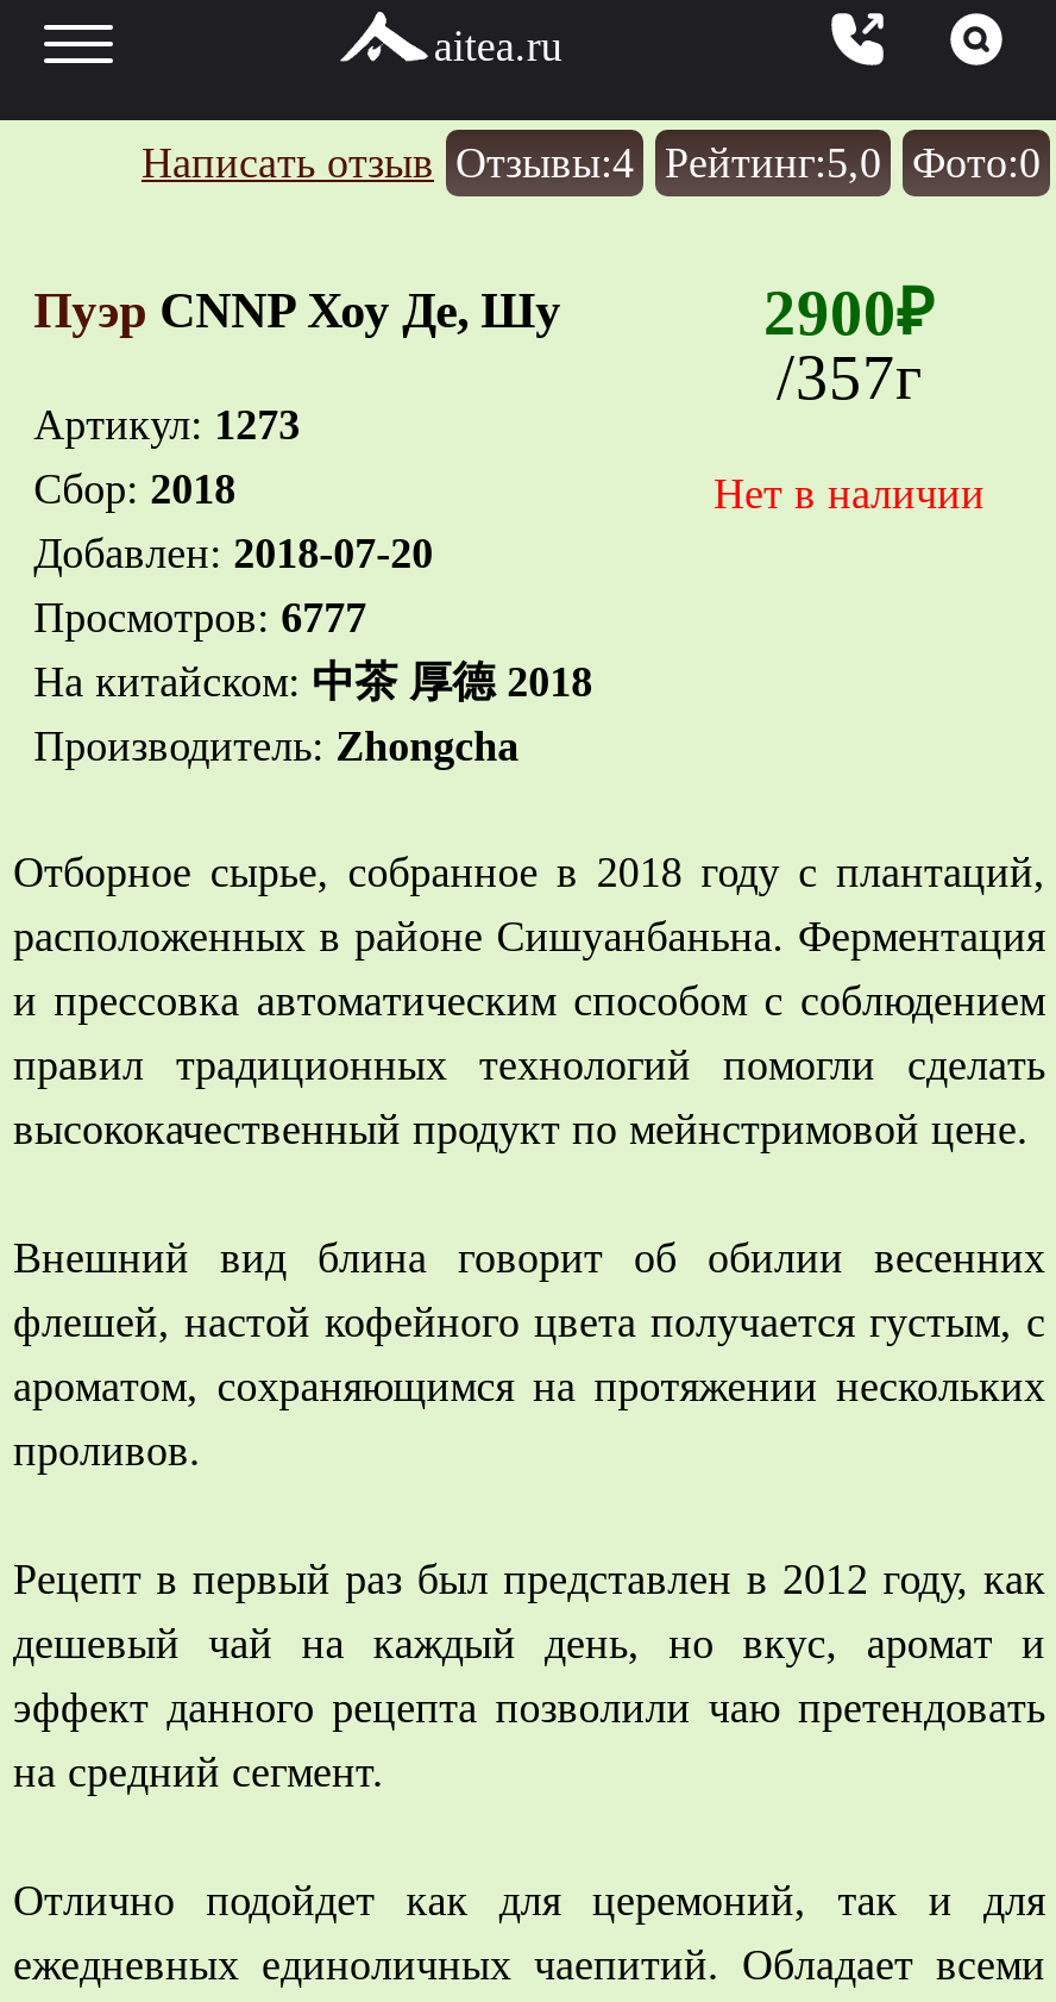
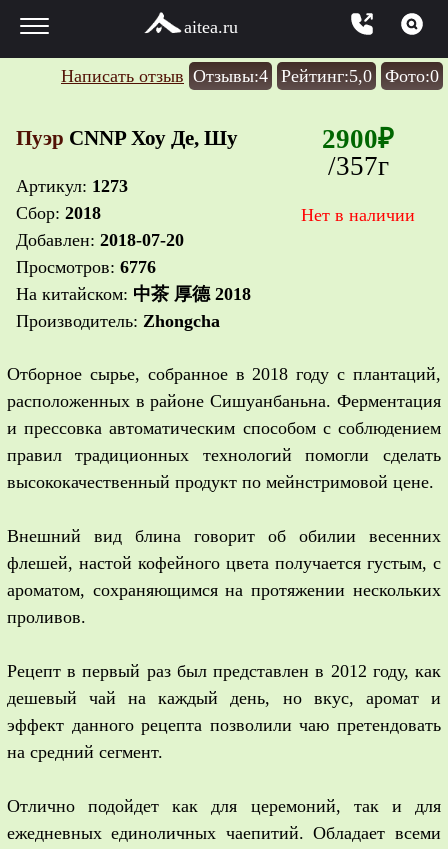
[34,593,367,641] Просмотров: 6777 -> [16,257,156,277] Просмотров: 6776

